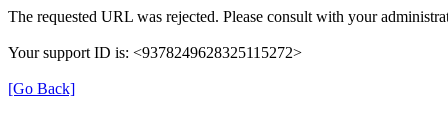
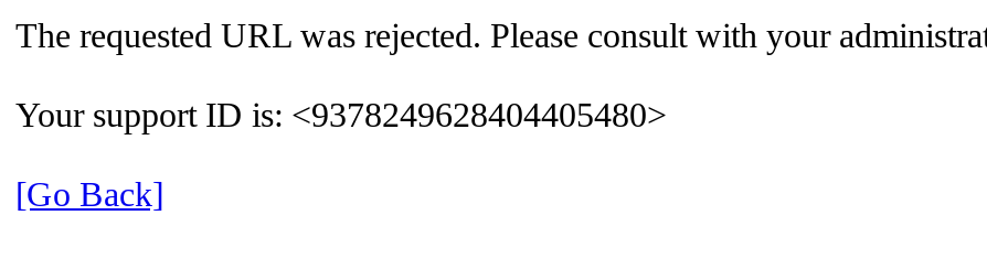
[8,44,302,61] Your support ID is: <9378249628325115272> -> [15,96,667,133] Your support ID is: <9378249628404405480>

